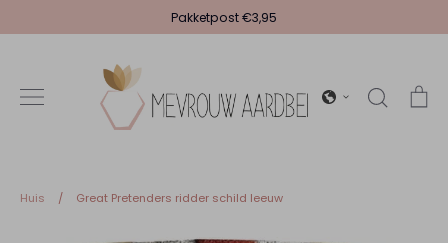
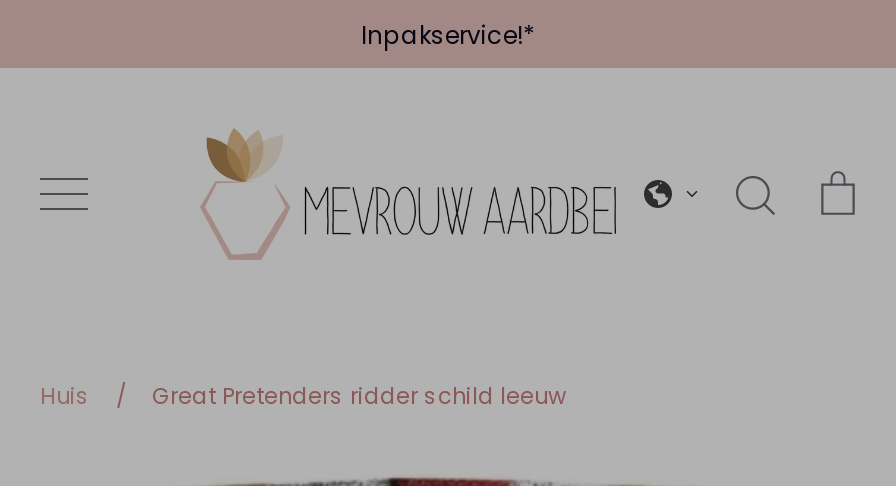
[171,8,277,25] Pakketpost €3,95 -> [361,17,535,51] Inpakservice!*

